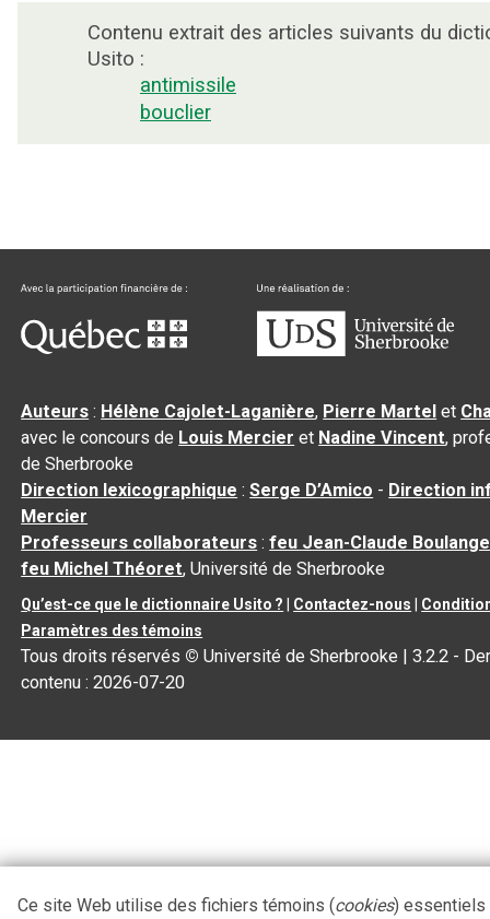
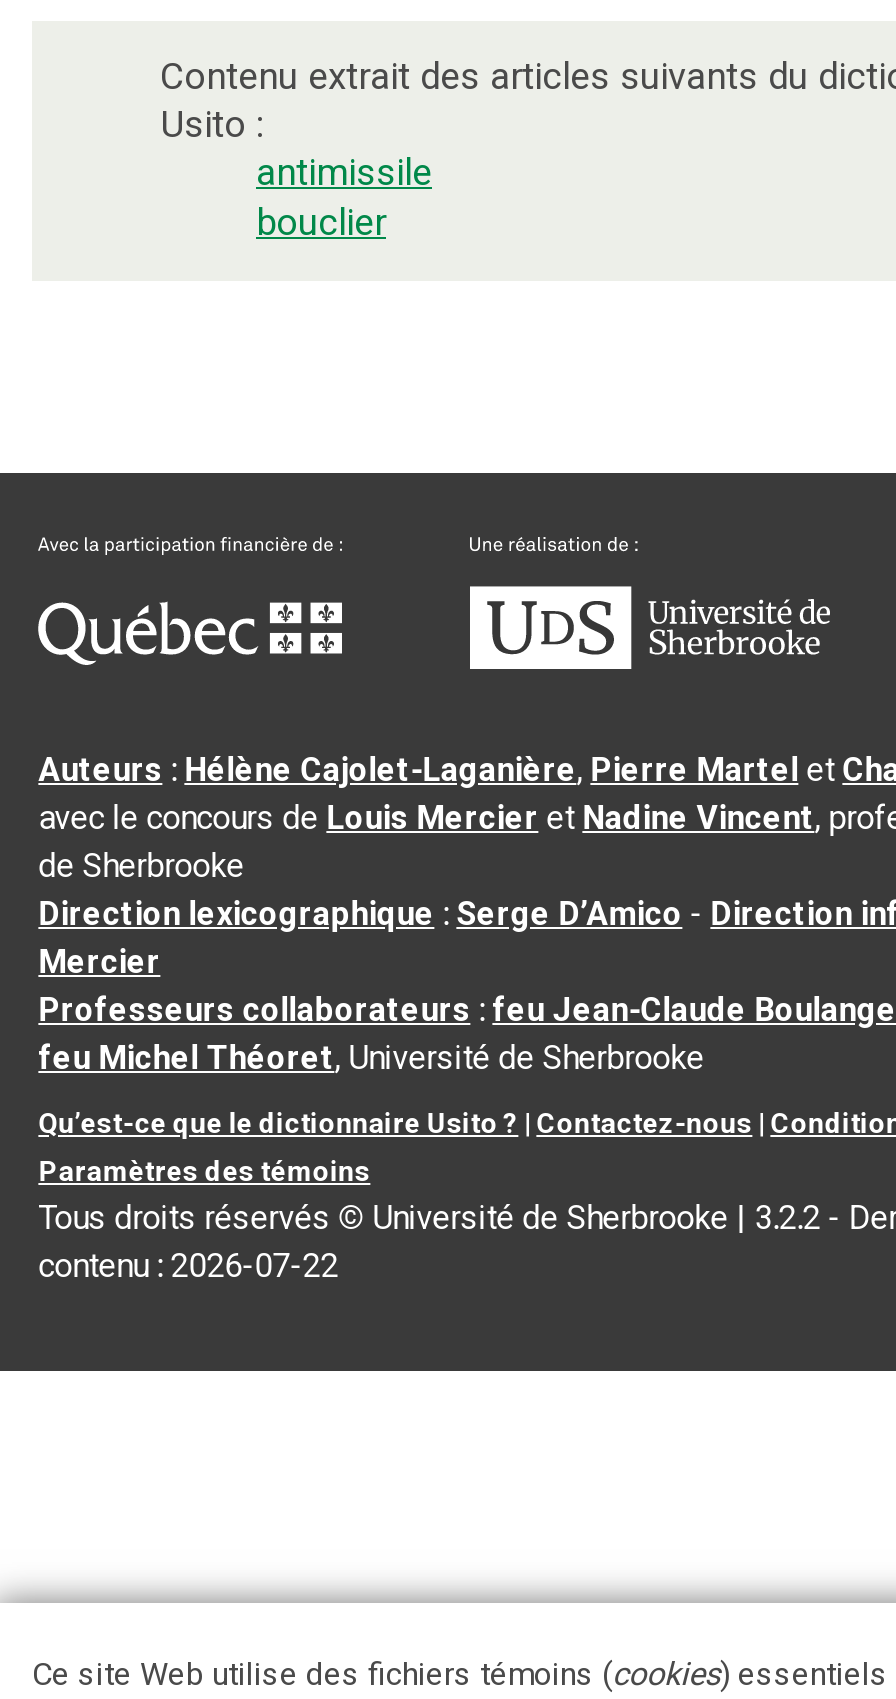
[21,672,185,693] contenu : 2026-07-20 -> [38,1247,338,1285] contenu : 2026-07-22

